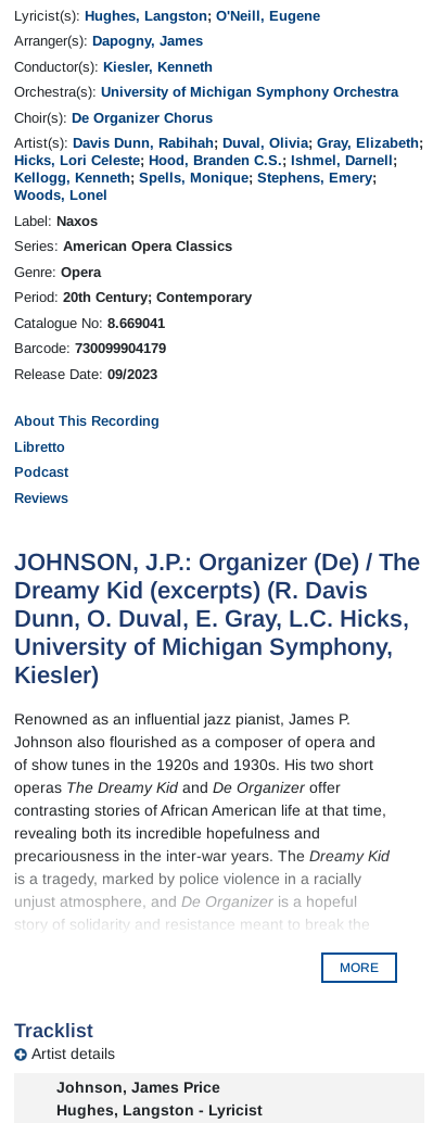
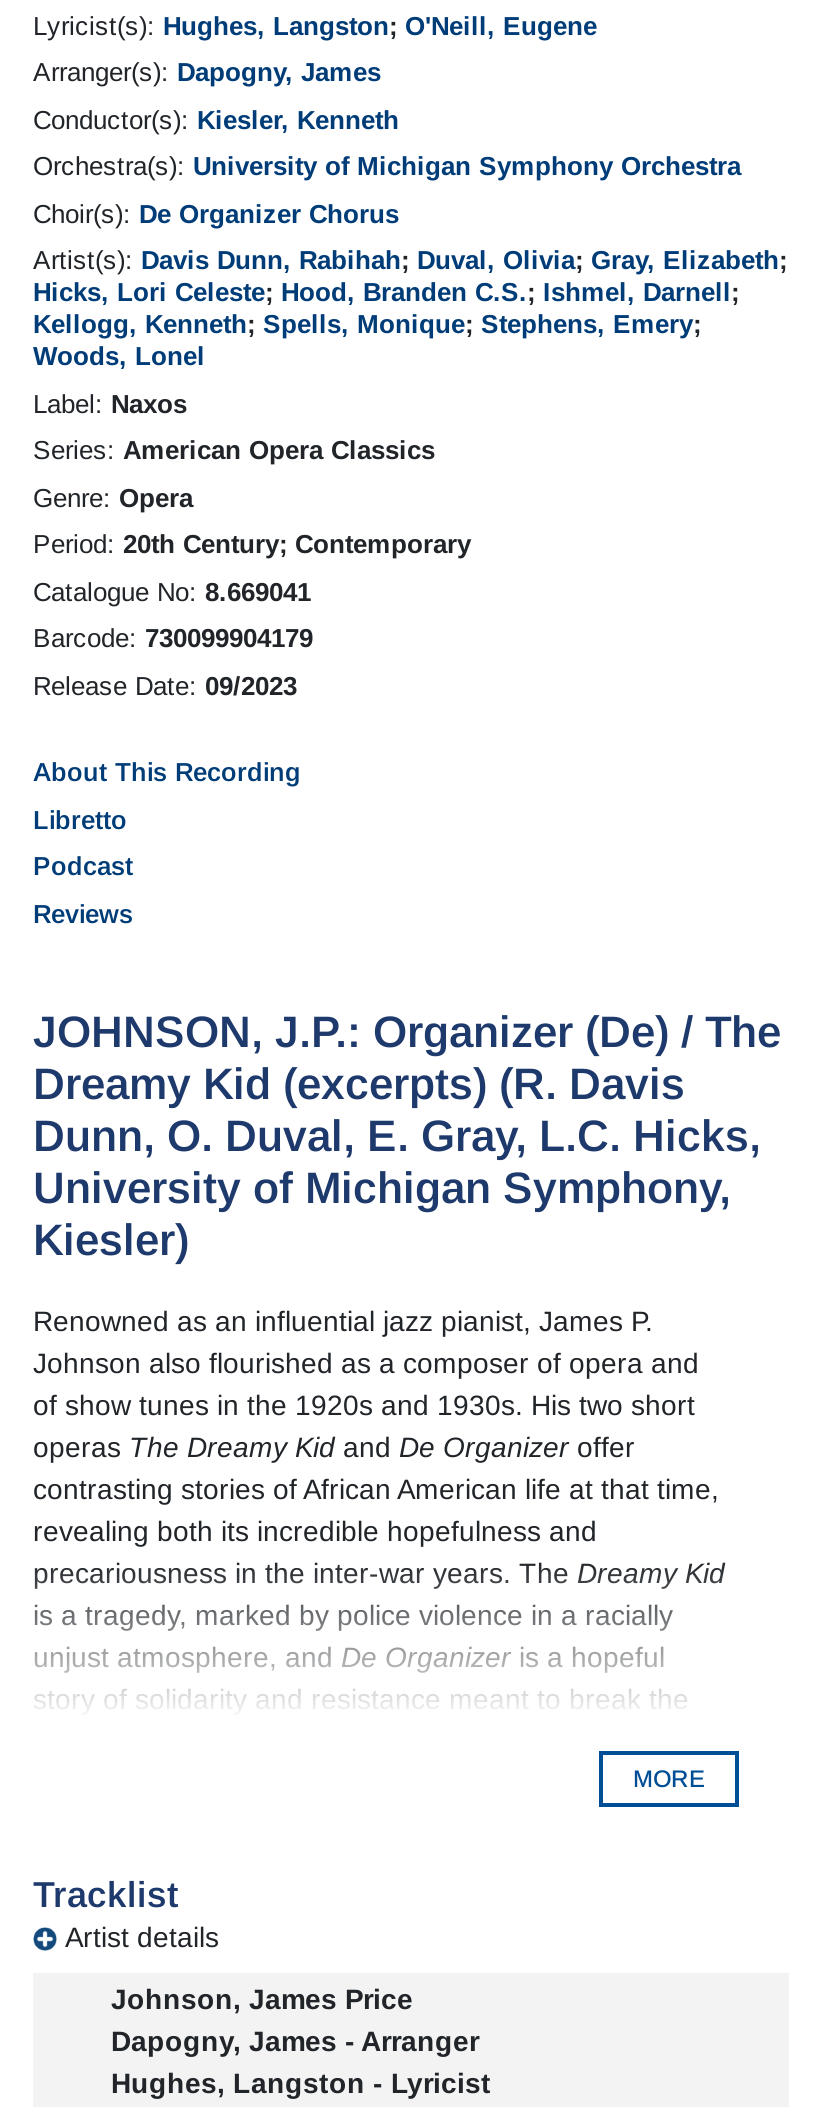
none -> [111,2025,479,2057] Dapogny, James - Arranger

